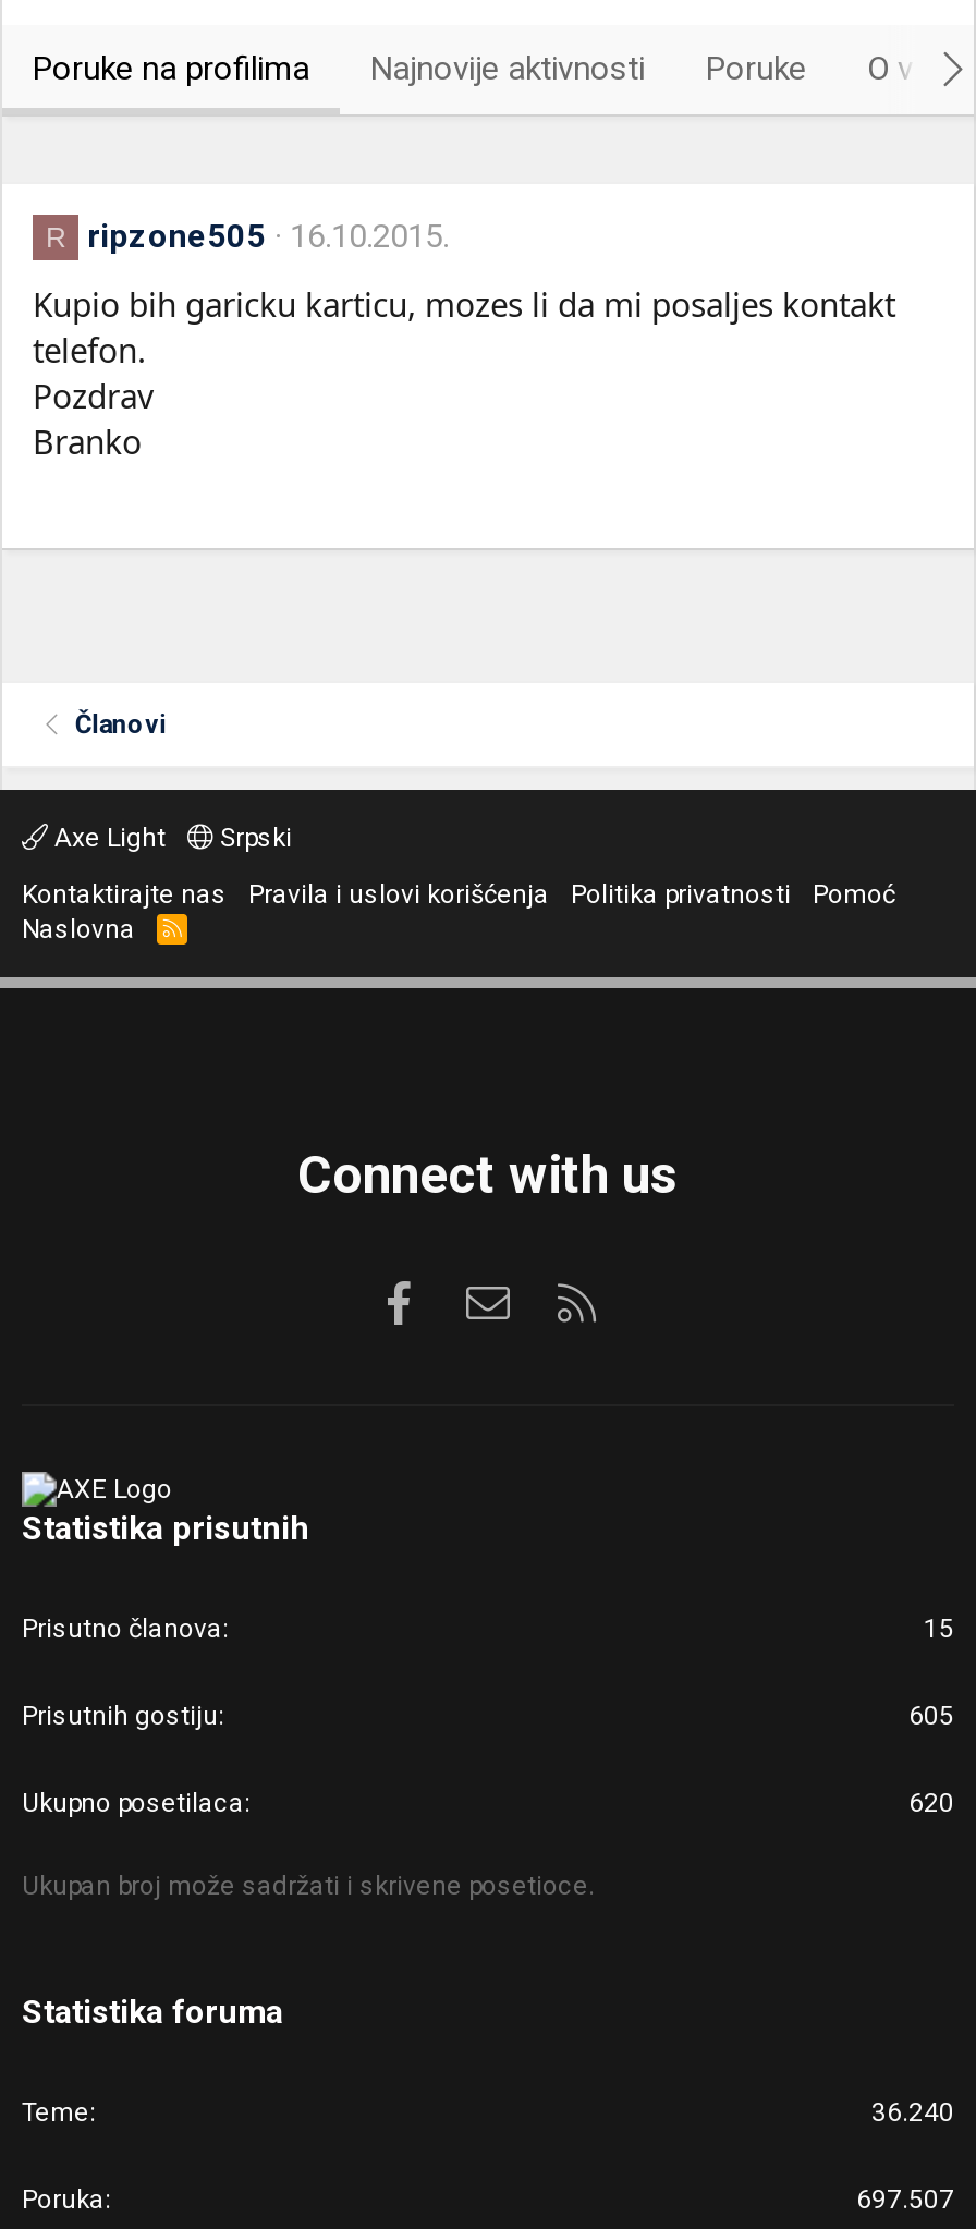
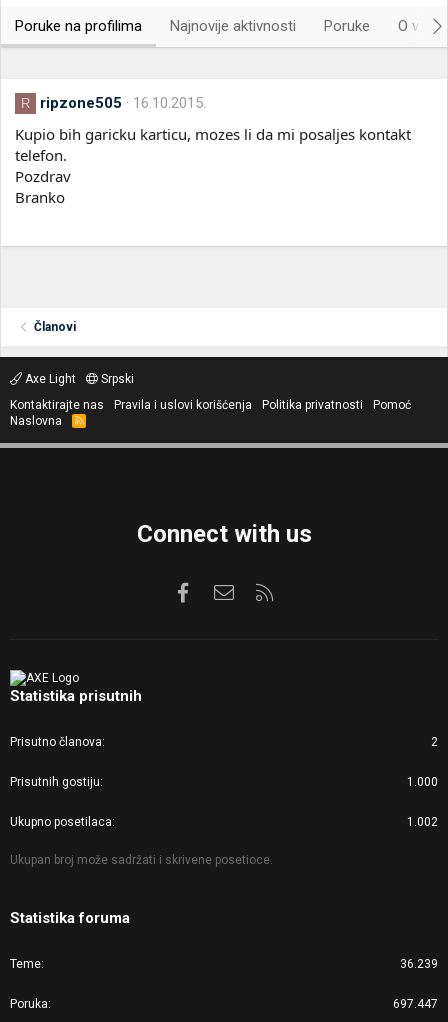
[924,1613,954,1644] 15 -> [431,735,438,749] 2
[908,1701,954,1731] 605 -> [407,775,438,789] 1.000
[908,1788,954,1818] 620 -> [407,815,438,829] 1.002
[871,2097,954,2128] 36.240 -> [400,957,438,971] 36.239
[856,2184,954,2215] 697.507 -> [393,997,438,1011] 697.447

